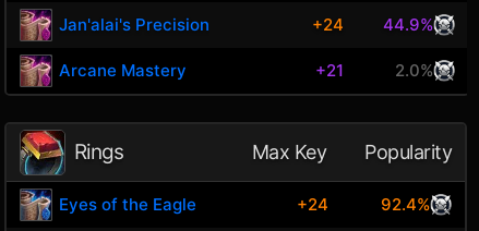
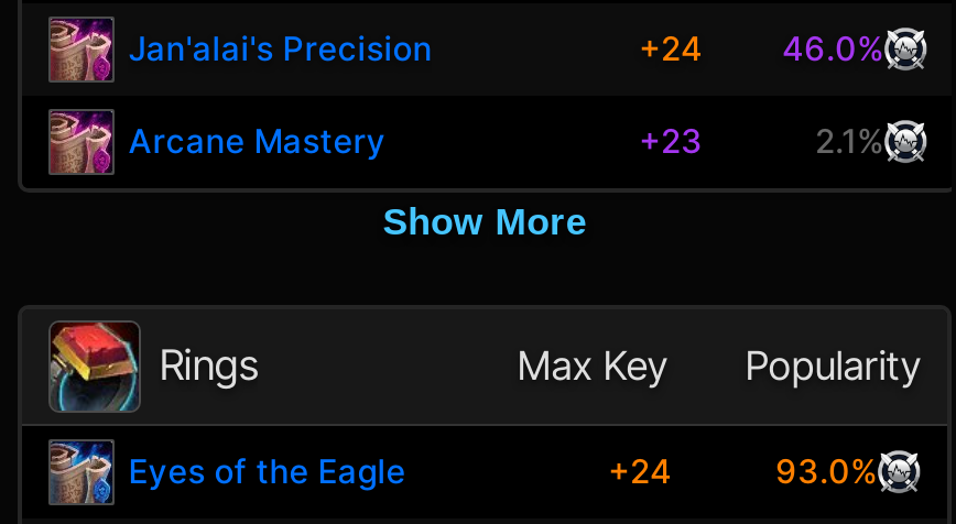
[312,14,433,35] +24 44.9% -> [639,28,883,69] +24 46.0%
[315,60,433,81] +21 | 2.0% -> [383,120,883,243] +23 | 2.1% | Show More
[381,194,430,215] 92.4% -> [775,450,877,492] 93.0%

